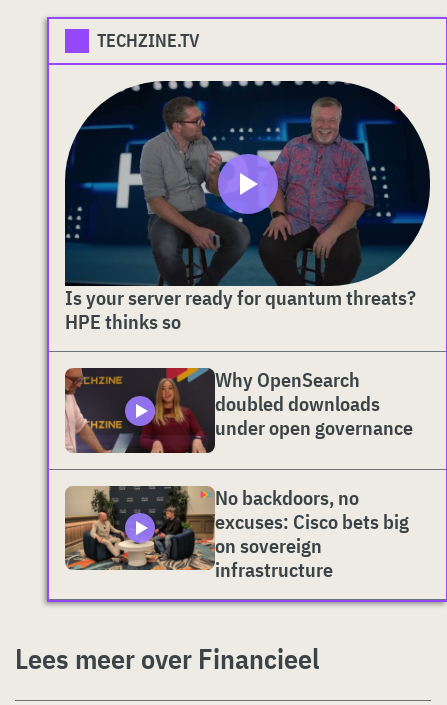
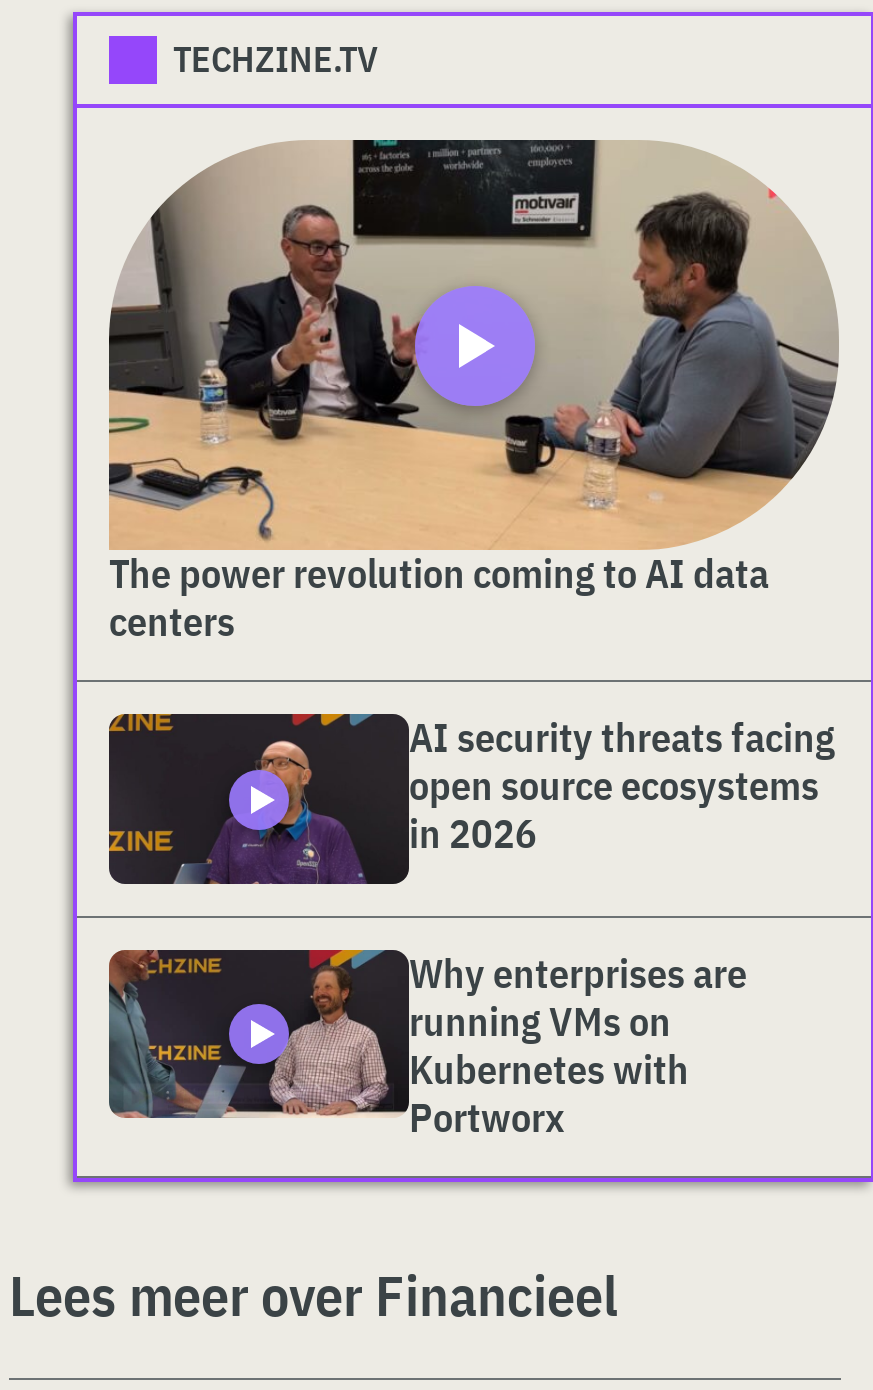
[64,80,430,335] [image] | Is your server ready for quantum threats? | HPE thinks so -> [107,138,839,649] [image] | The power revolution coming to AI data | centers
[64,366,413,454] [image] | Why OpenSearch | doubled downloads | under open governance -> [107,711,835,886] [image] | AI security threats facing | open source ecosystems | in 2026
[64,484,409,583] [image] | No backdoors, no | excuses: Cisco bets big | on sovereign | infrastructure -> [107,945,747,1143] [image] | Why enterprises are | running VMs on | Kubernetes with | Portworx

